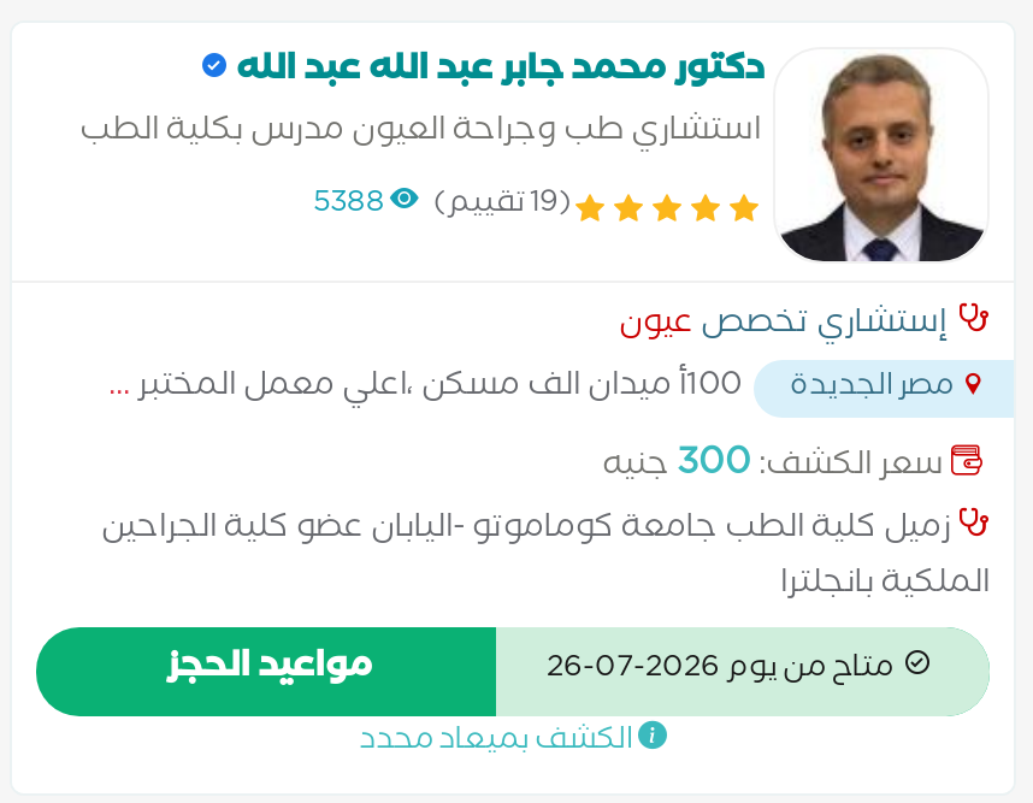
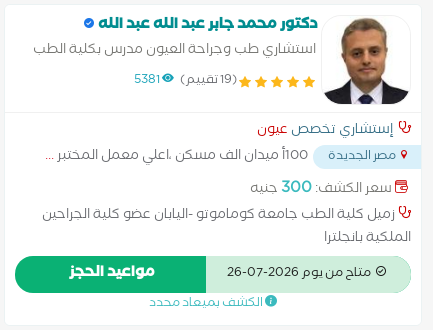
[313,179,385,235] 5388 -> [134,70,160,93] 5381

